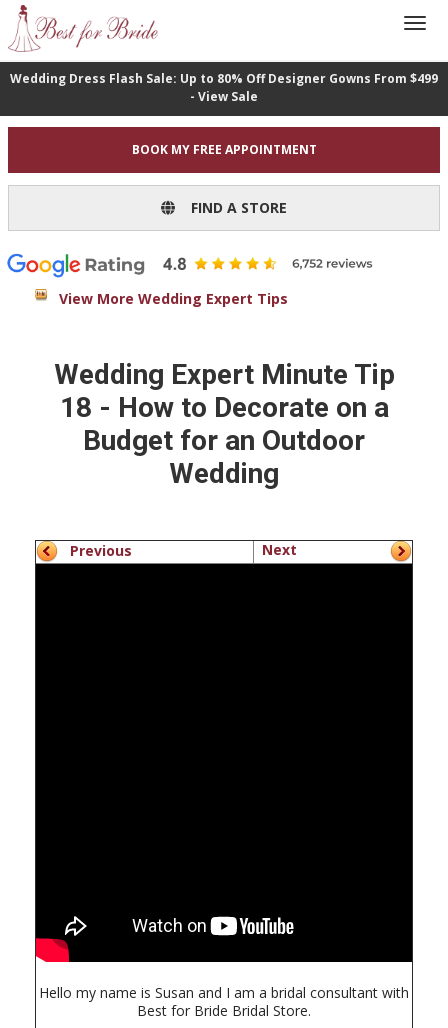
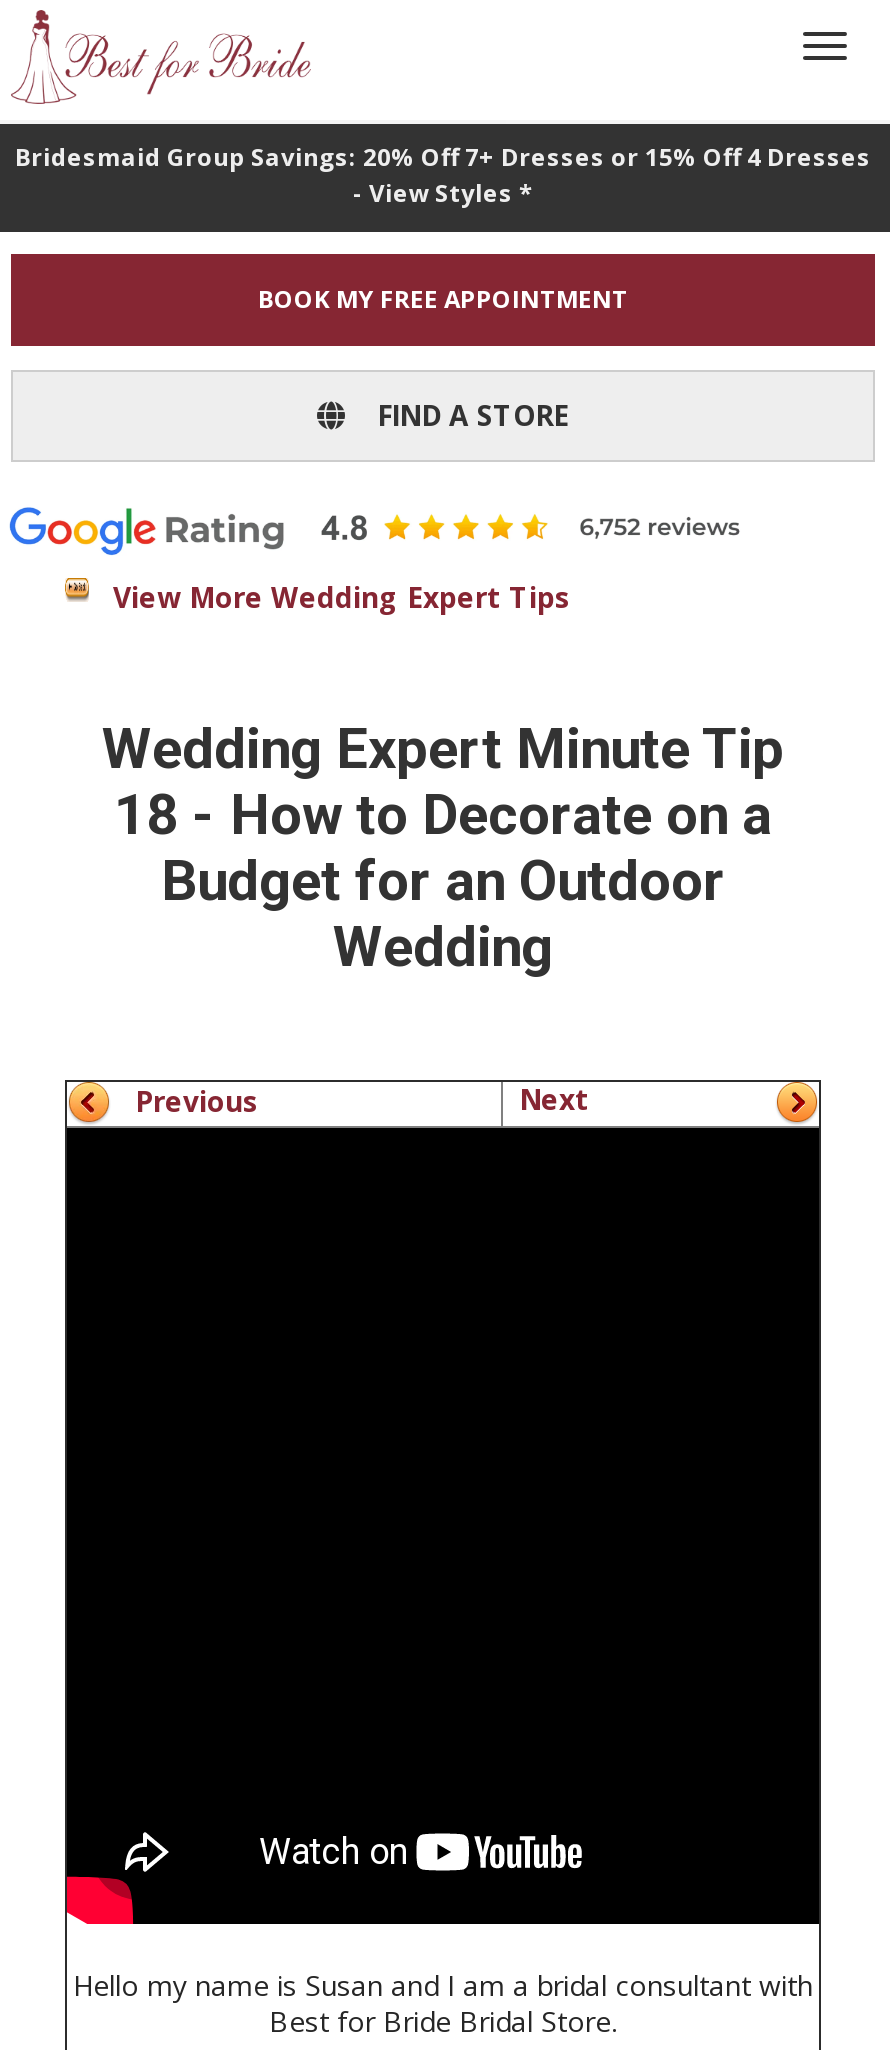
[10,70,438,105] Wedding Dress Flash Sale: Up to 80% Off Designer Gowns From $499 | - View Sale -> [15,140,871,210] Bridesmaid Group Savings: 20% Off 7+ Dresses or 15% Off 4 Dresses | - View Styles *

